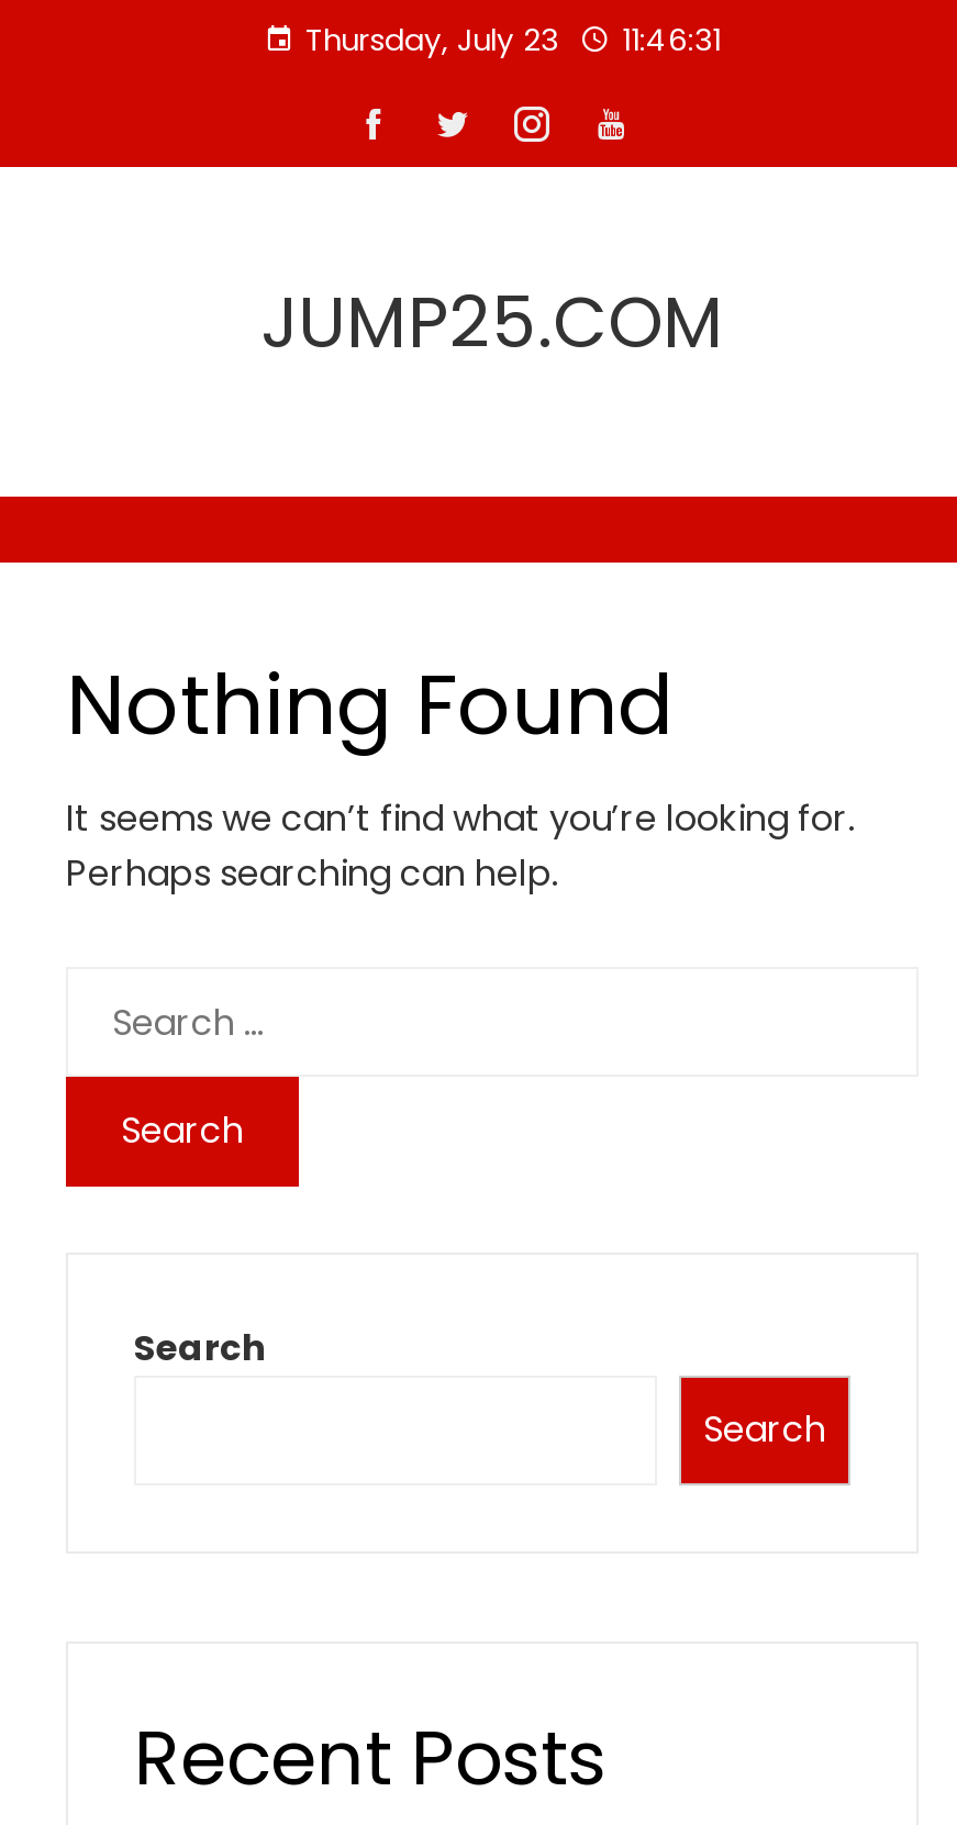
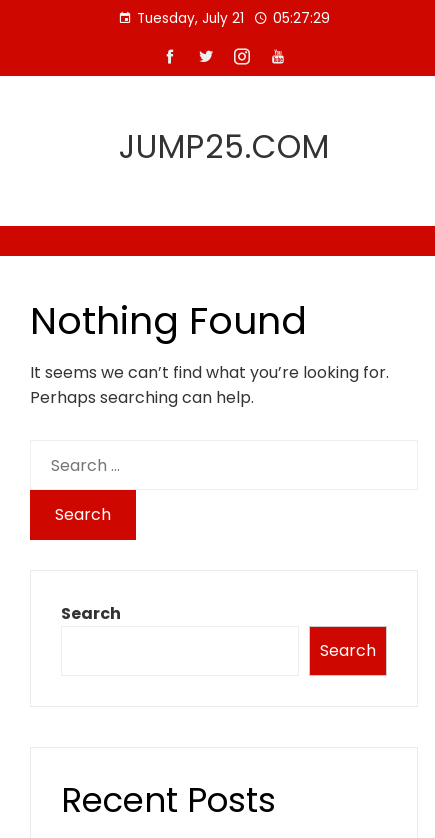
[305,20,558,62] Thursday, July 23 -> [137,9,244,28] Tuesday, July 21
[622,20,721,62] 11:46:31 -> [273,9,330,28] 05:27:29

